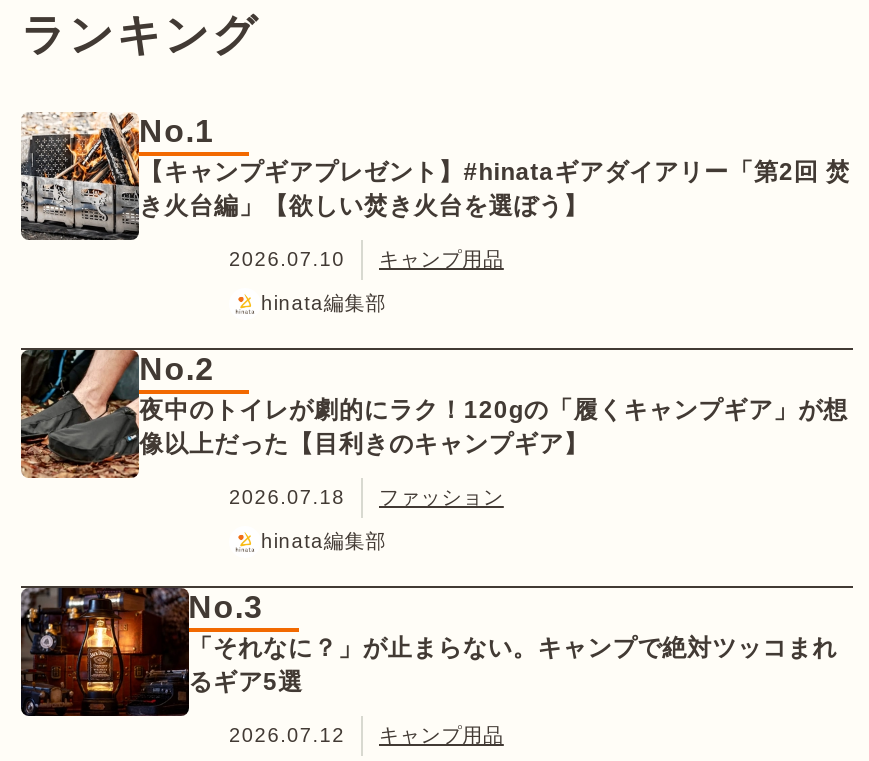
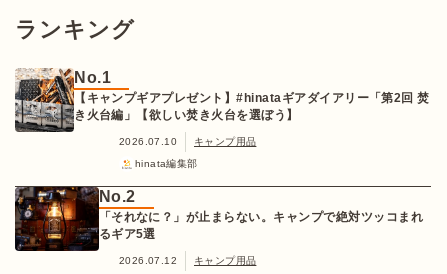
[19,348,848,624] [image] | 夜中のトイレが劇的にラク！120gの「履くキャンプギア」が想 | 像以上だった【目利きのキャンプギア】 | 2026.07.18 | ファッション | hinata編集部 | No.3 -> none

